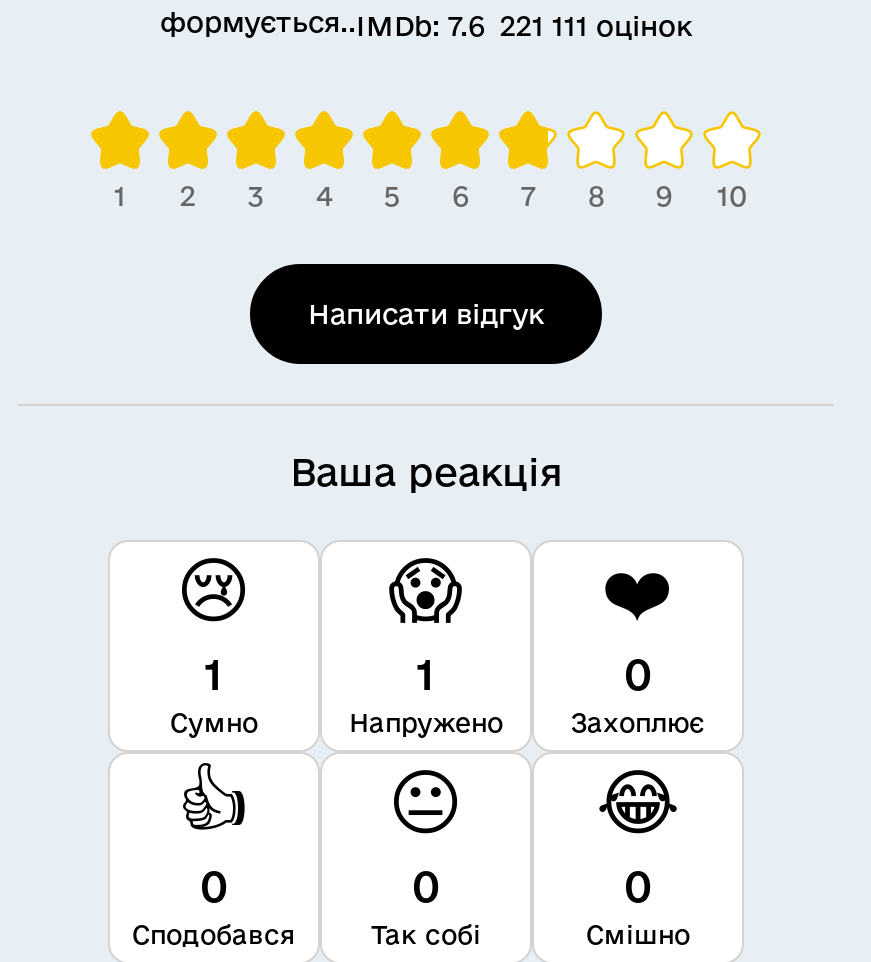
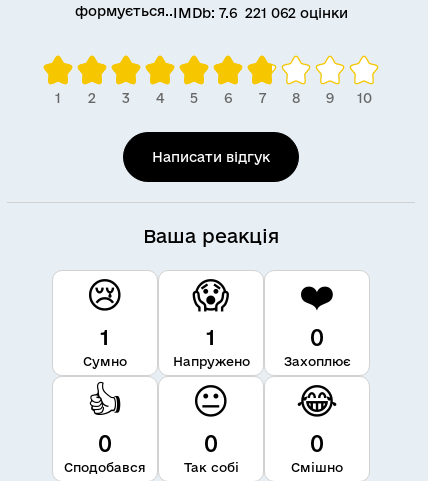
[160,6,692,42] формується.. IMDb: 7.6 221 111 оцінок -> [74,3,347,21] формується.. IMDb: 7.6 221 062 оцінки

